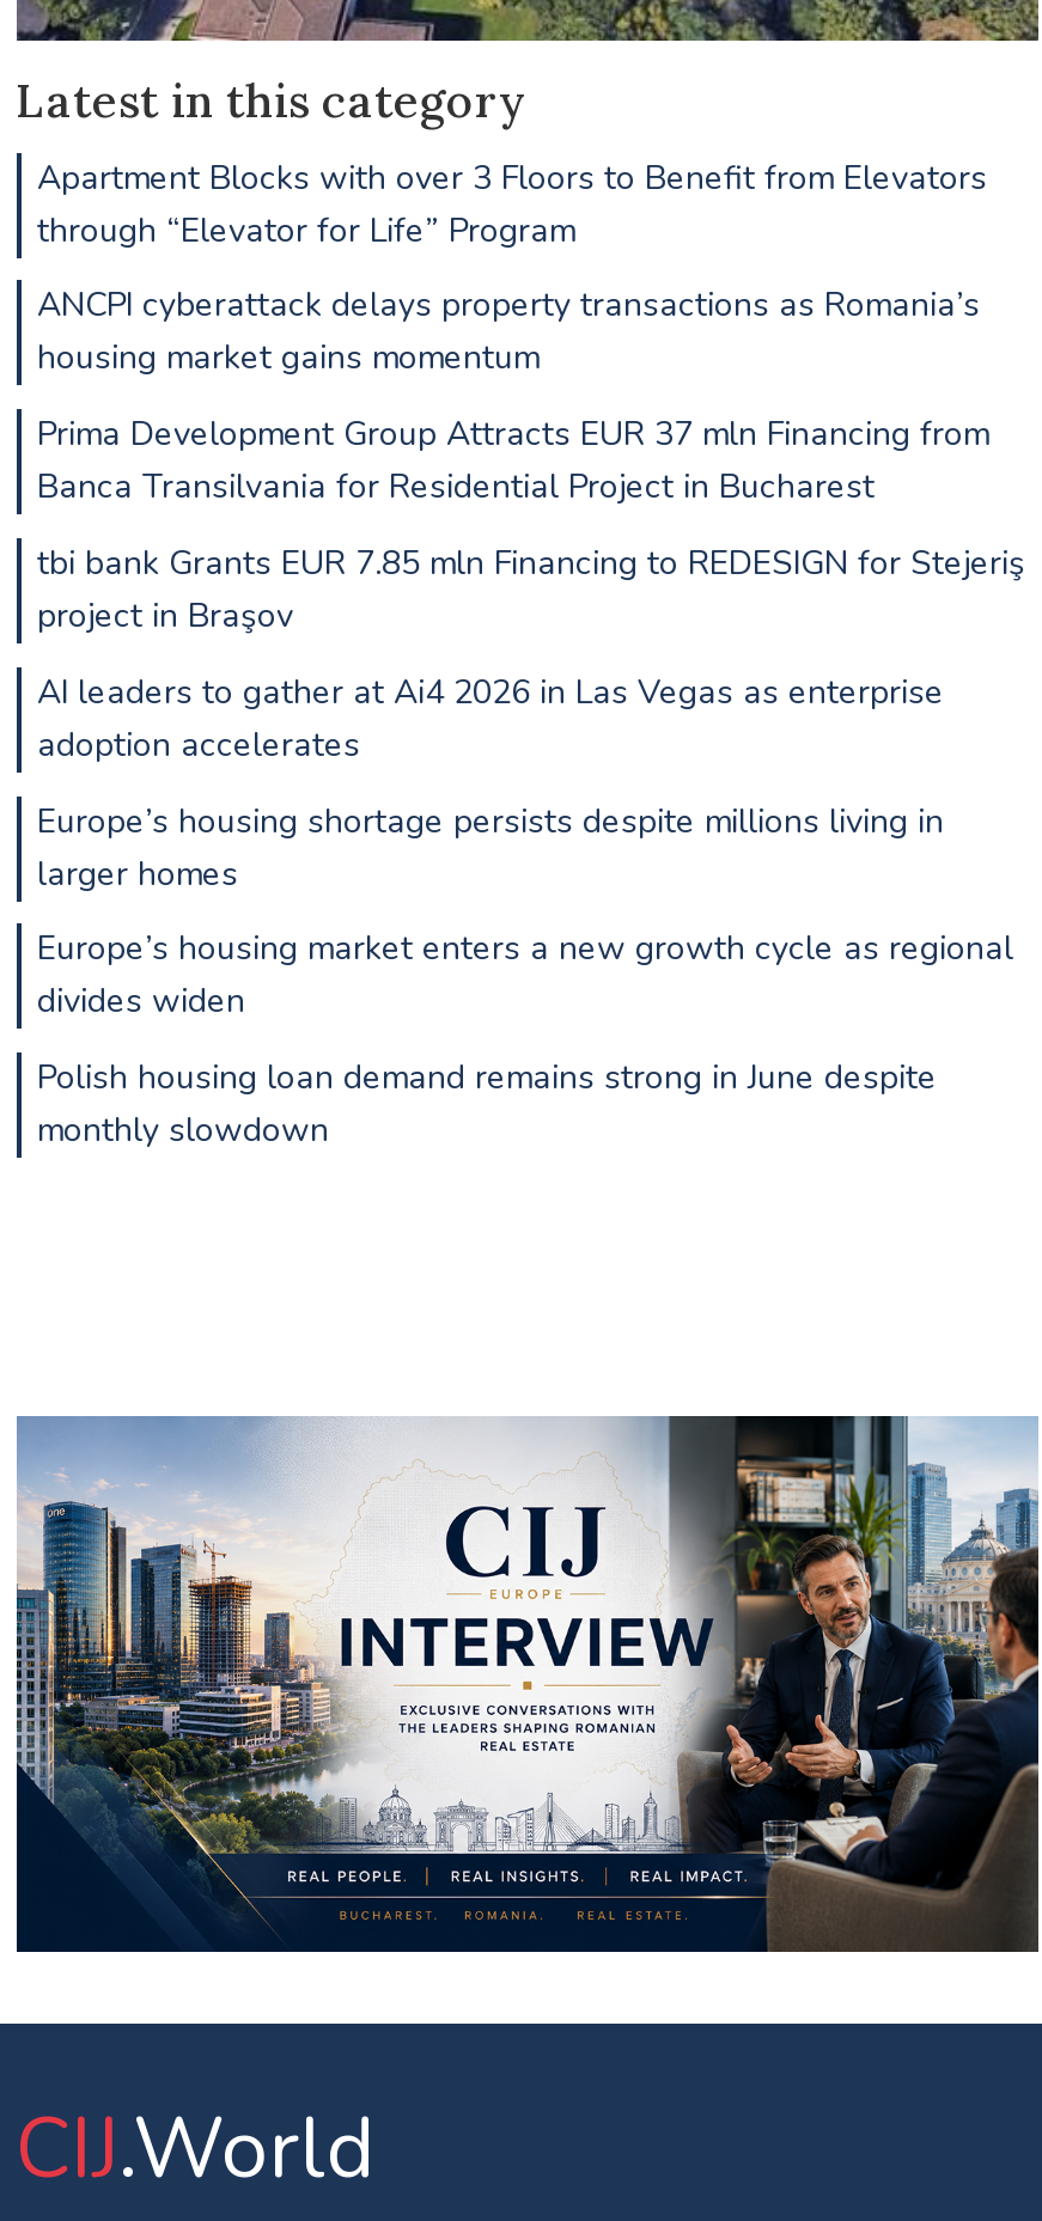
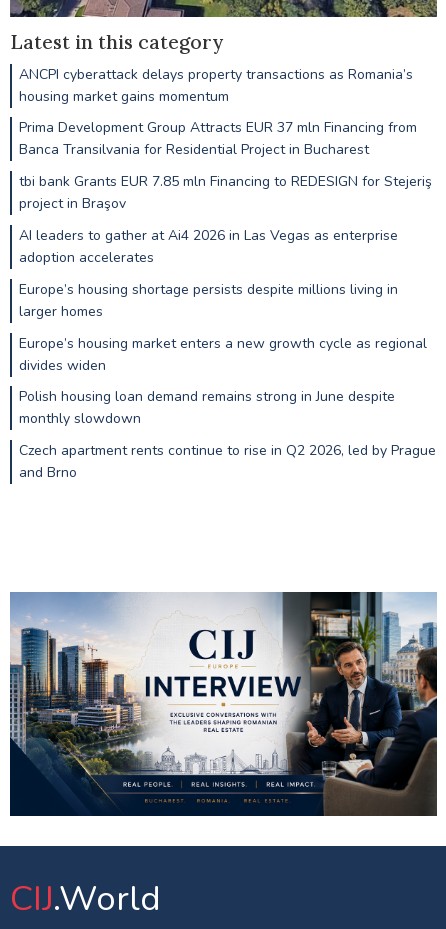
[37,155,987,253] Apartment Blocks with over 3 Floors to Benefit from Elevators | through “Elevator for Life” Program -> none
moved [37,283,1025,1153] -> [18,65,431,428]: ANCPI cyberattack delays property transactions as Romania’s | housing market gains momentum | Prima Development Group Attracts EUR 37 mln Financing from | ... | Polish housing loan demand remains strong in June despite | monthly slowdown
none -> [18,441,435,482] Czech apartment rents continue to rise in Q2 2026, led by Prague | and Brno

